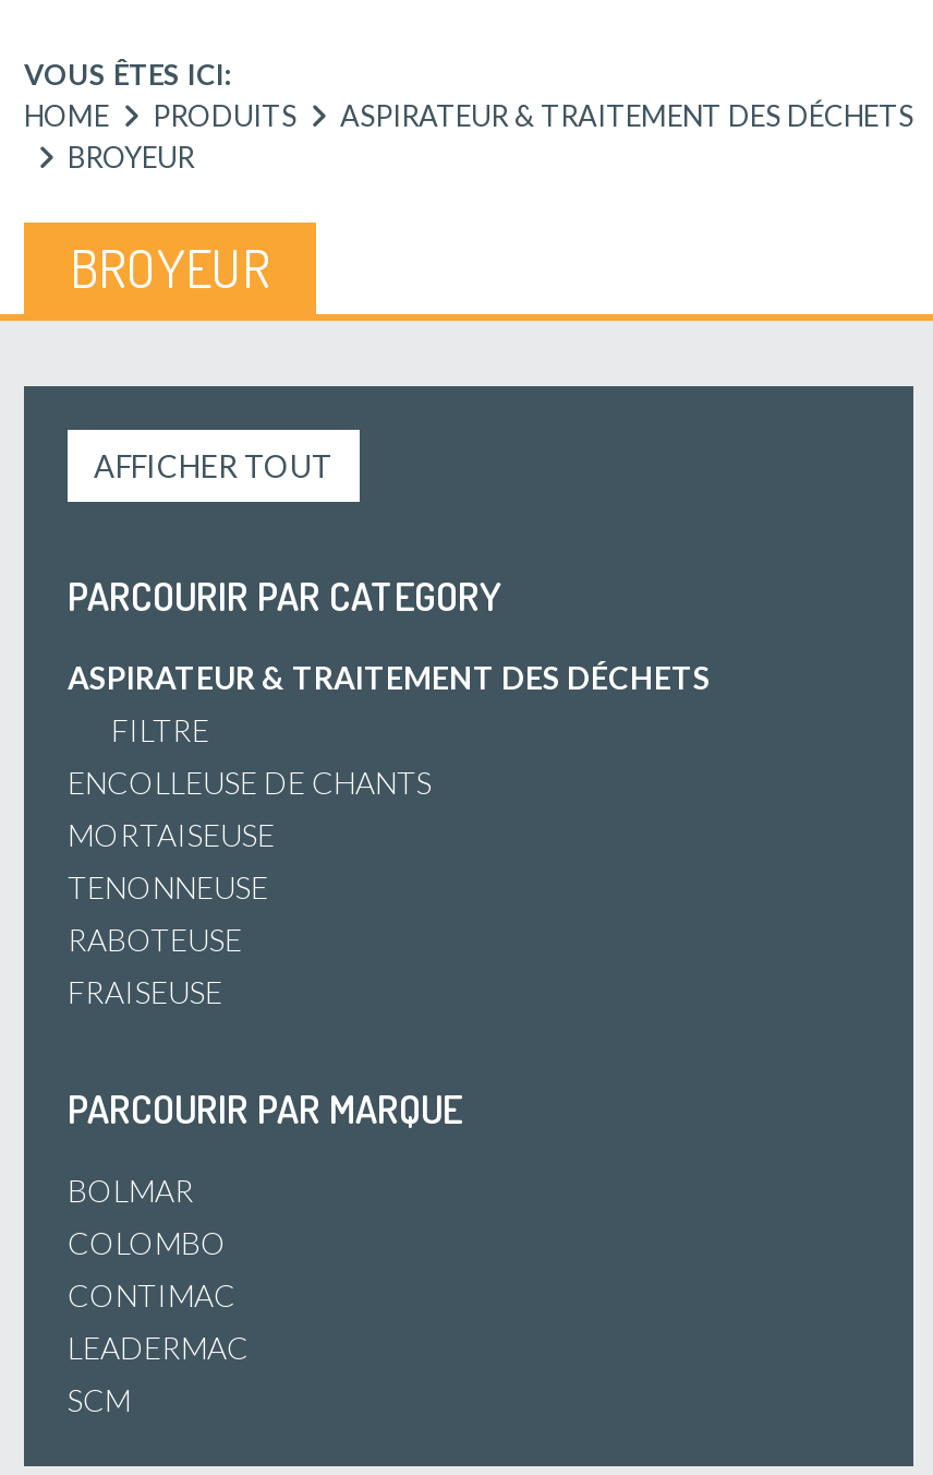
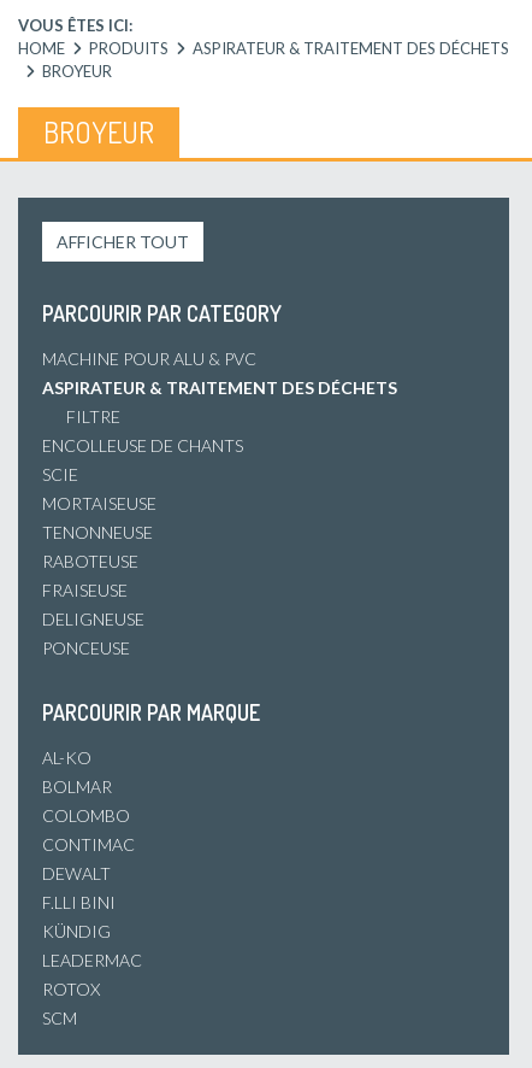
none -> [42,348,256,369] MACHINE POUR ALU & PVC
none -> [42,464,78,485] SCIE
none -> [42,609,144,658] DELIGNEUSE | PONCEUSE
none -> [42,747,91,768] AL-KO
none -> [42,863,116,941] DEWALT | F.LLI BINI | KÜNDIG
none -> [42,979,100,999] ROTOX

